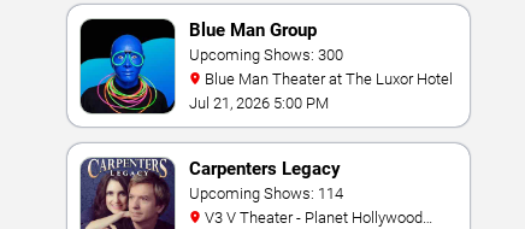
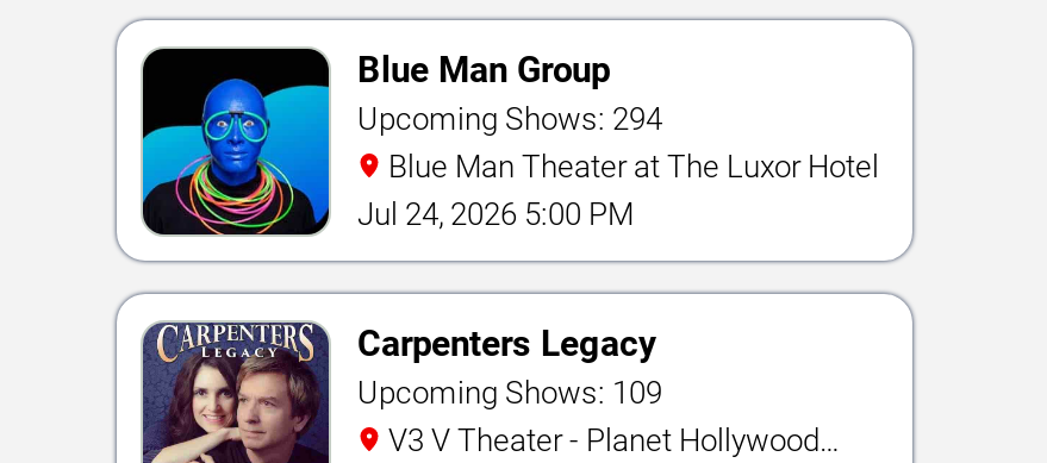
[189,46,343,64] Upcoming Shows: 300 -> [357,102,662,137] Upcoming Shows: 294
[189,94,329,112] Jul 21, 2026 5:00 PM -> [357,197,634,233] Jul 24, 2026 5:00 PM
[189,185,343,203] Upcoming Shows: 114 -> [357,375,662,411] Upcoming Shows: 109

